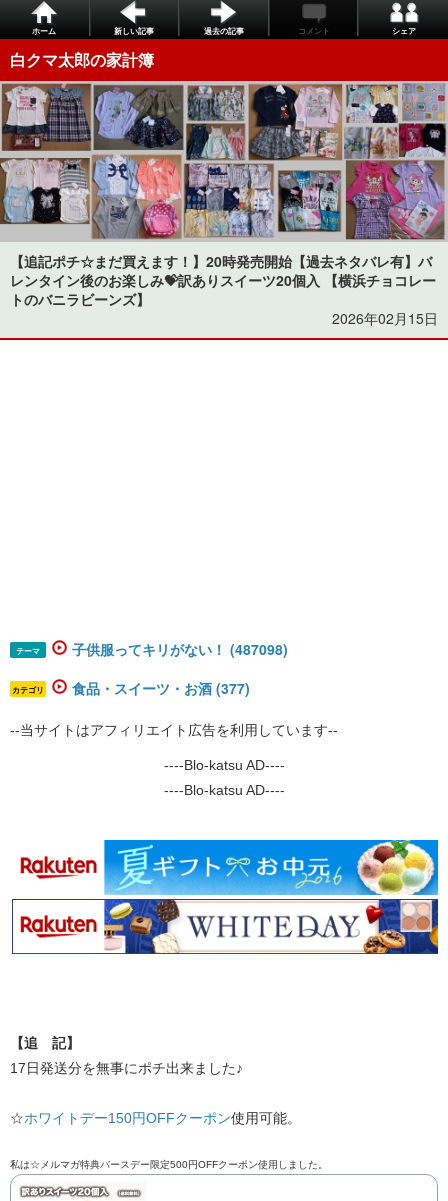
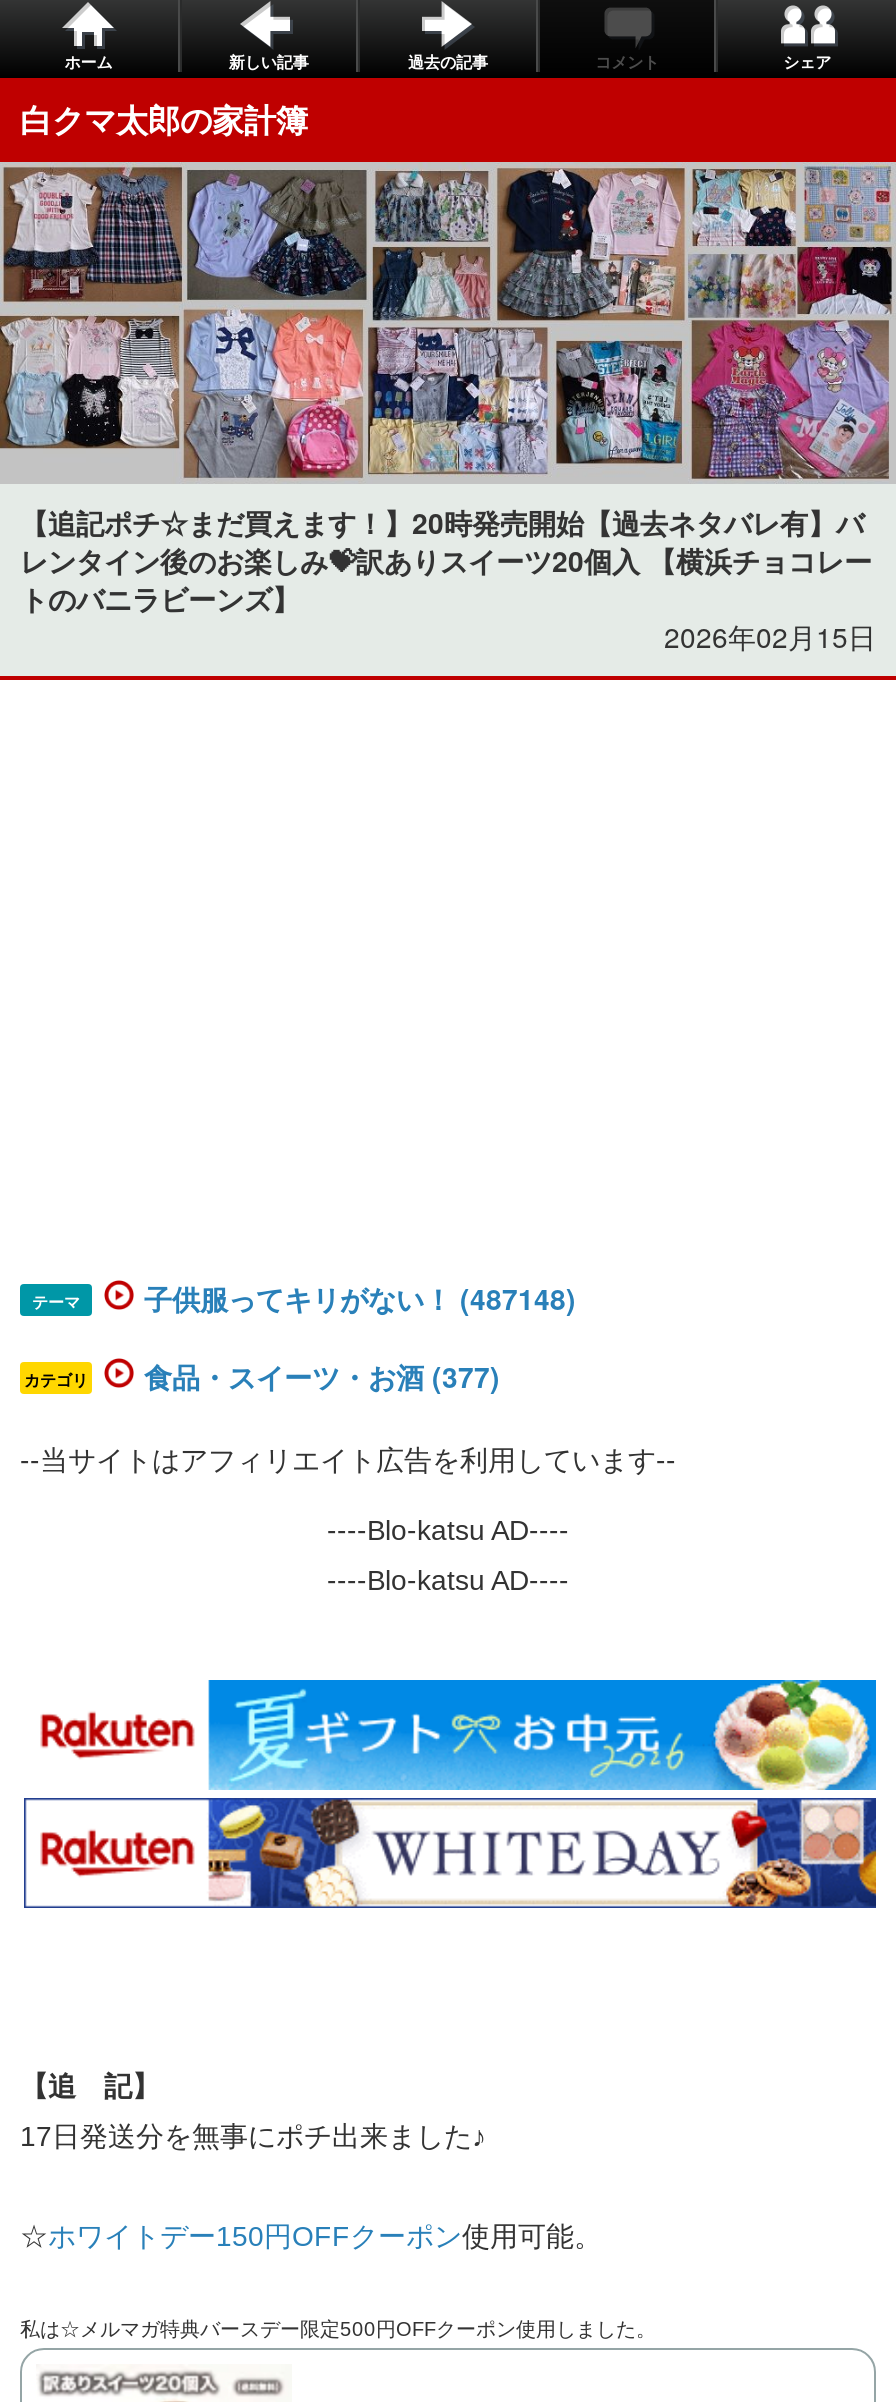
[72,639,288,659] 子供服ってキリがない！ (487098) -> [144,1278,576,1318] 子供服ってキリがない！ (487148)

